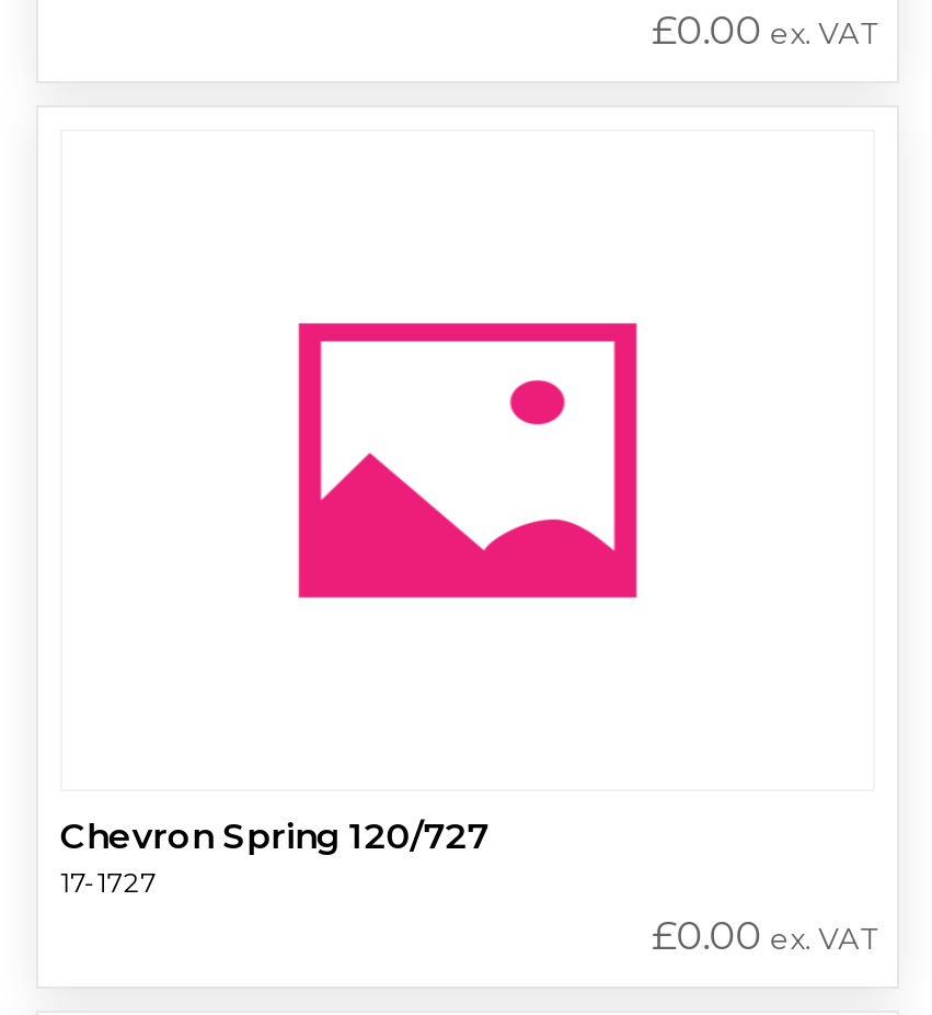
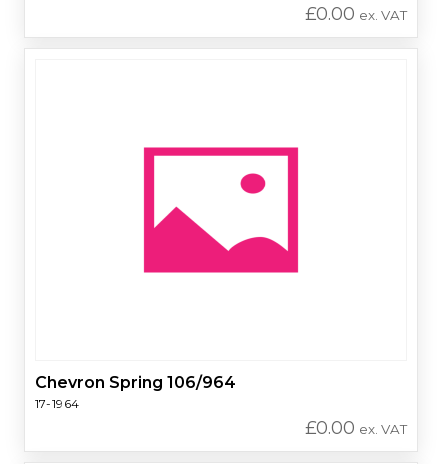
[60,817,489,858] Chevron Spring 120/727 -> [35,373,236,392] Chevron Spring 106/964
[60,867,157,900] 17-1727 -> [35,396,80,411] 17-1964

